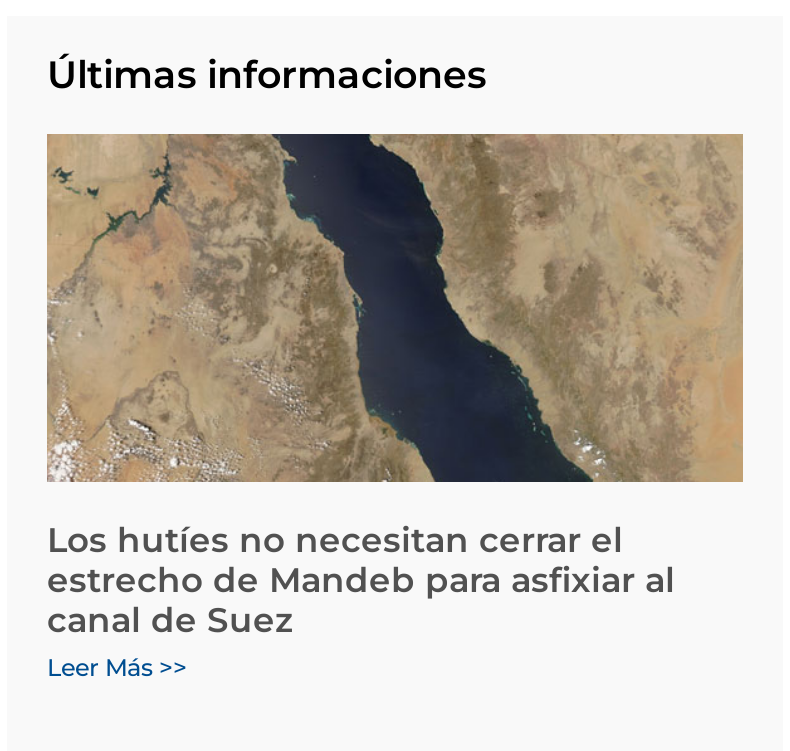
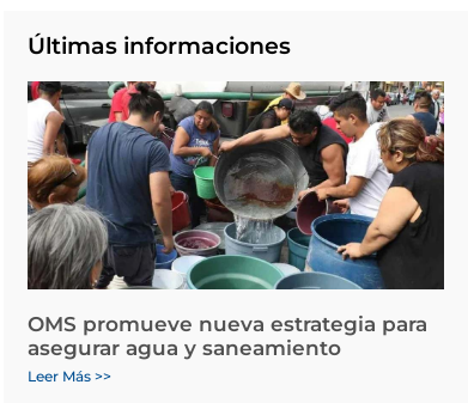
[45,132,745,640] [image] | Los hutíes no necesitan cerrar el | estrecho de Mandeb para asfixiar al | canal de Suez -> [26,80,445,360] [image] | OMS promueve nueva estrategia para | asegurar agua y saneamiento

